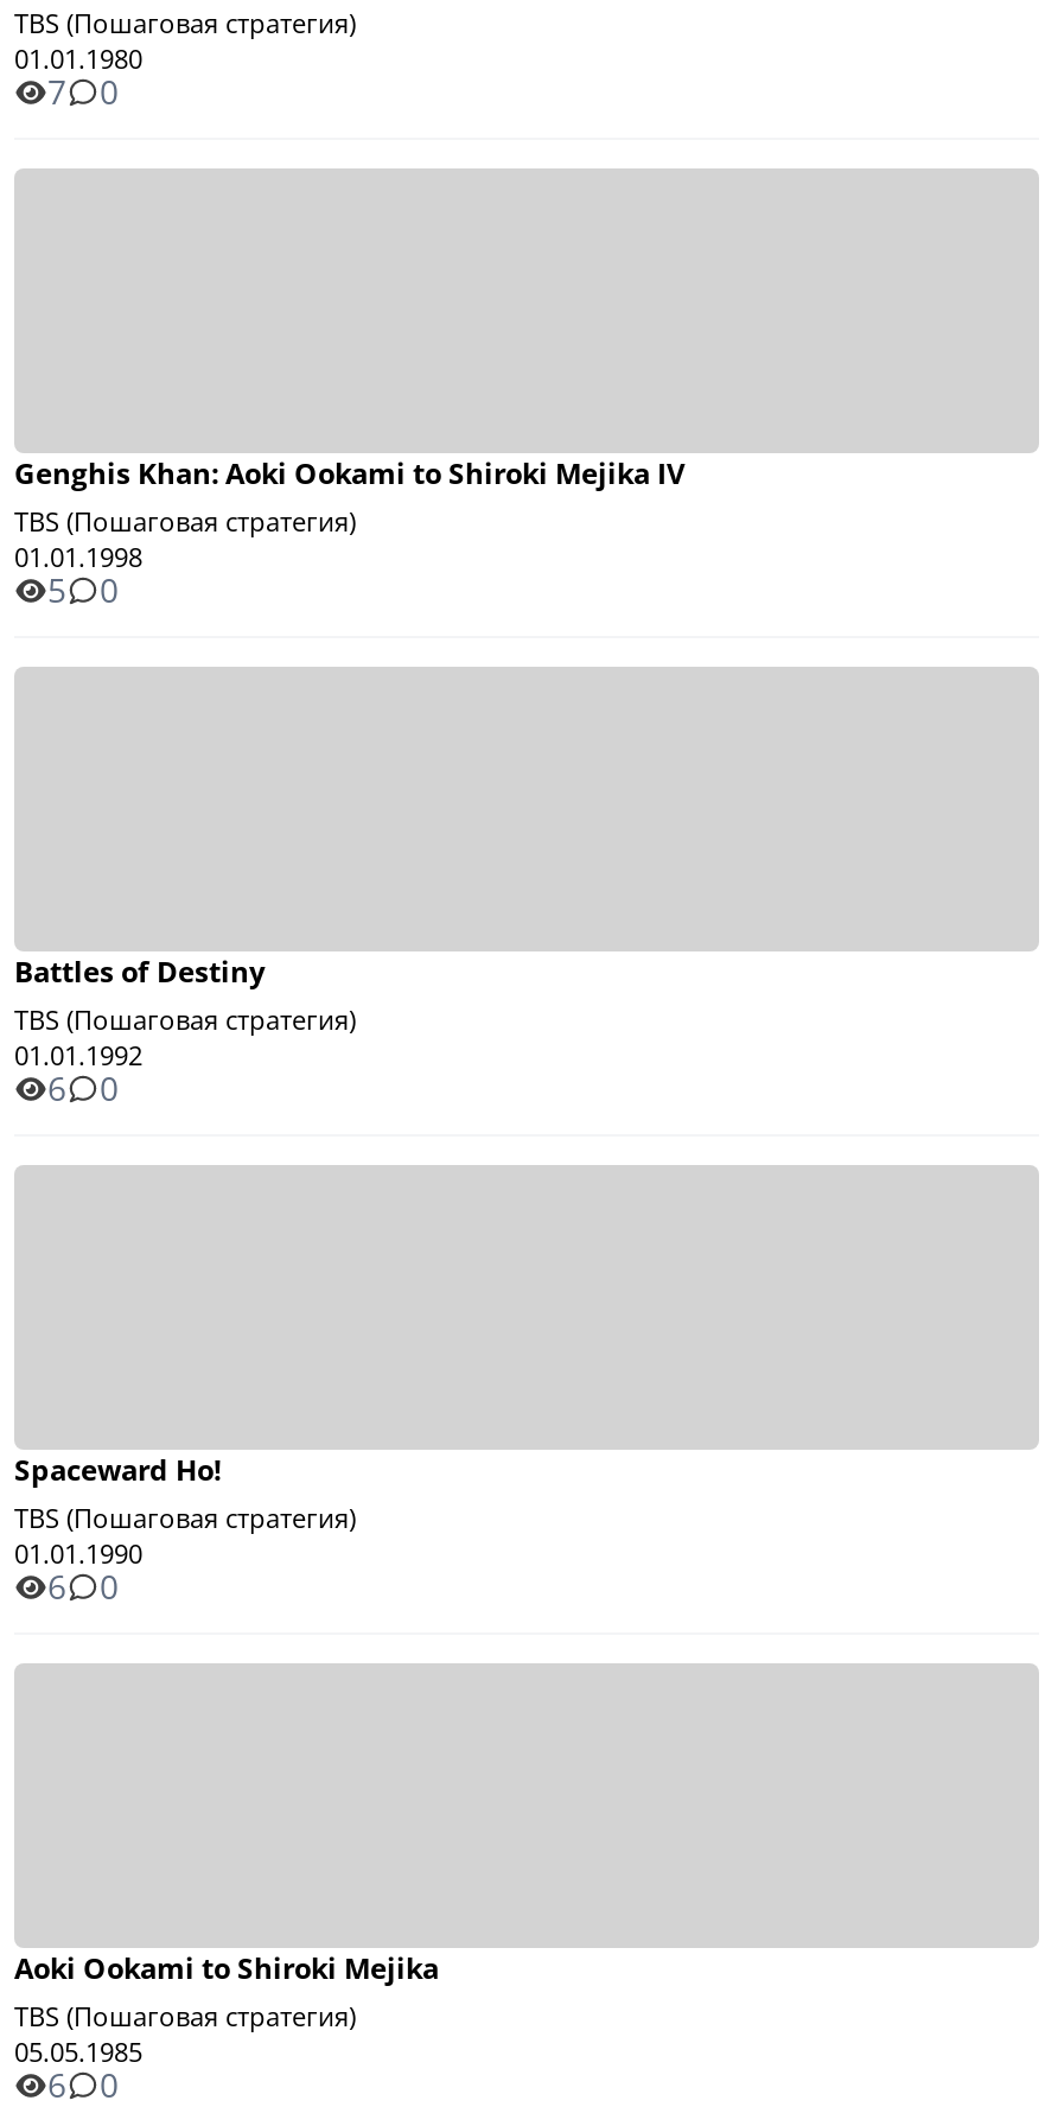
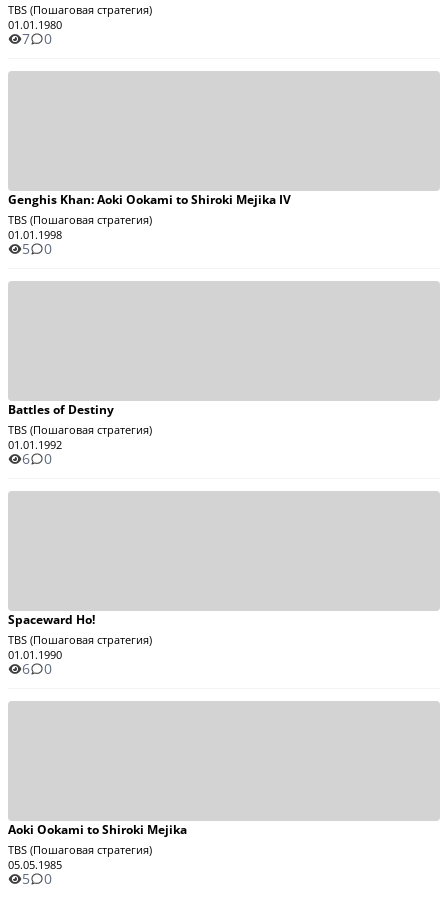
[47,2062,119,2107] 6 0 -> [22,869,52,888] 5 0

